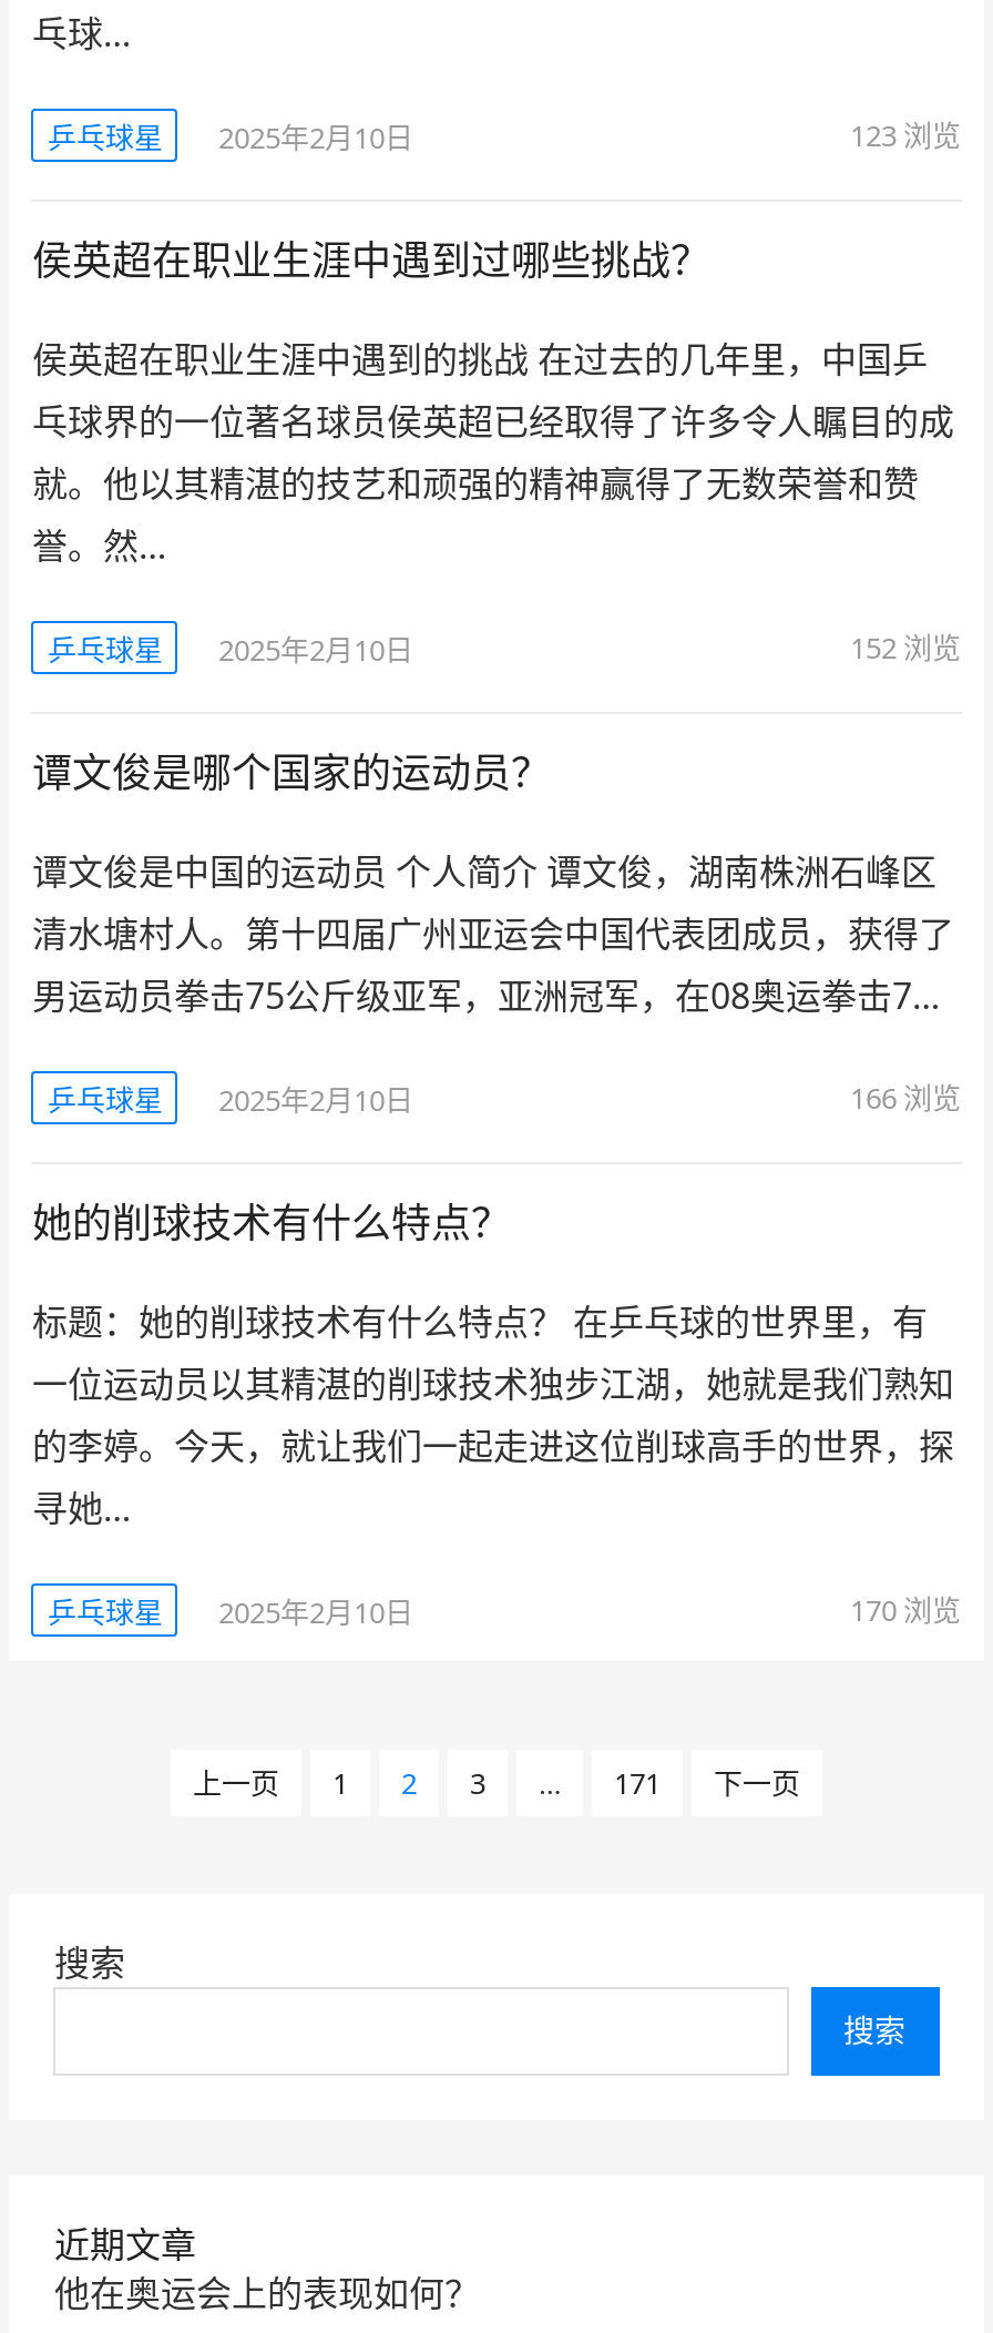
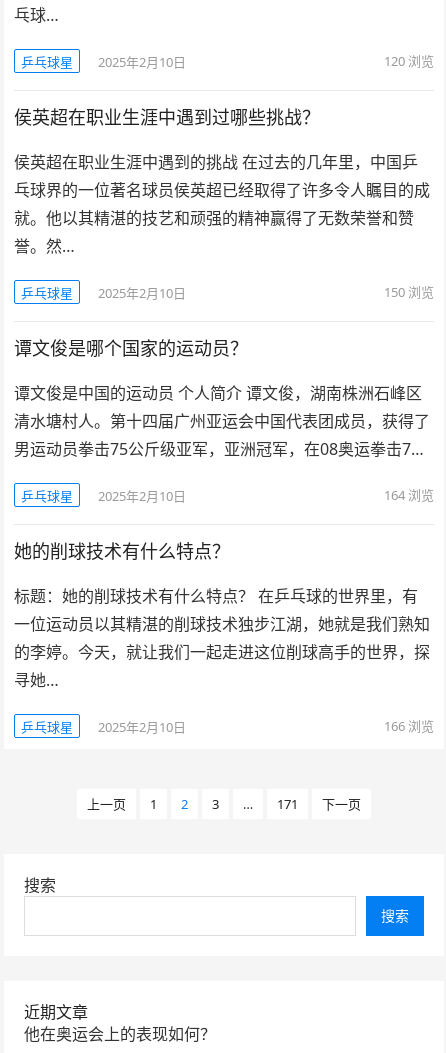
[850,115,961,155] 123浏览 -> [383,52,433,70] 120浏览
[850,628,961,668] 152浏览 -> [383,283,433,301] 150浏览
[850,1078,961,1118] 166浏览 -> [383,486,433,504] 164浏览
[850,1590,961,1630] 170浏览 -> [383,717,433,735] 166浏览

